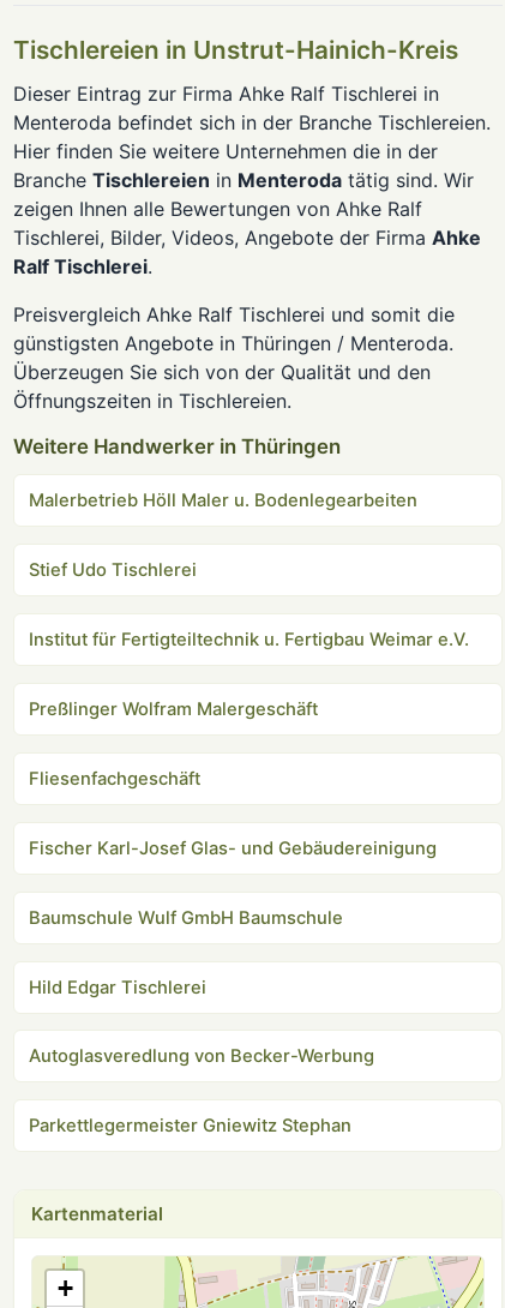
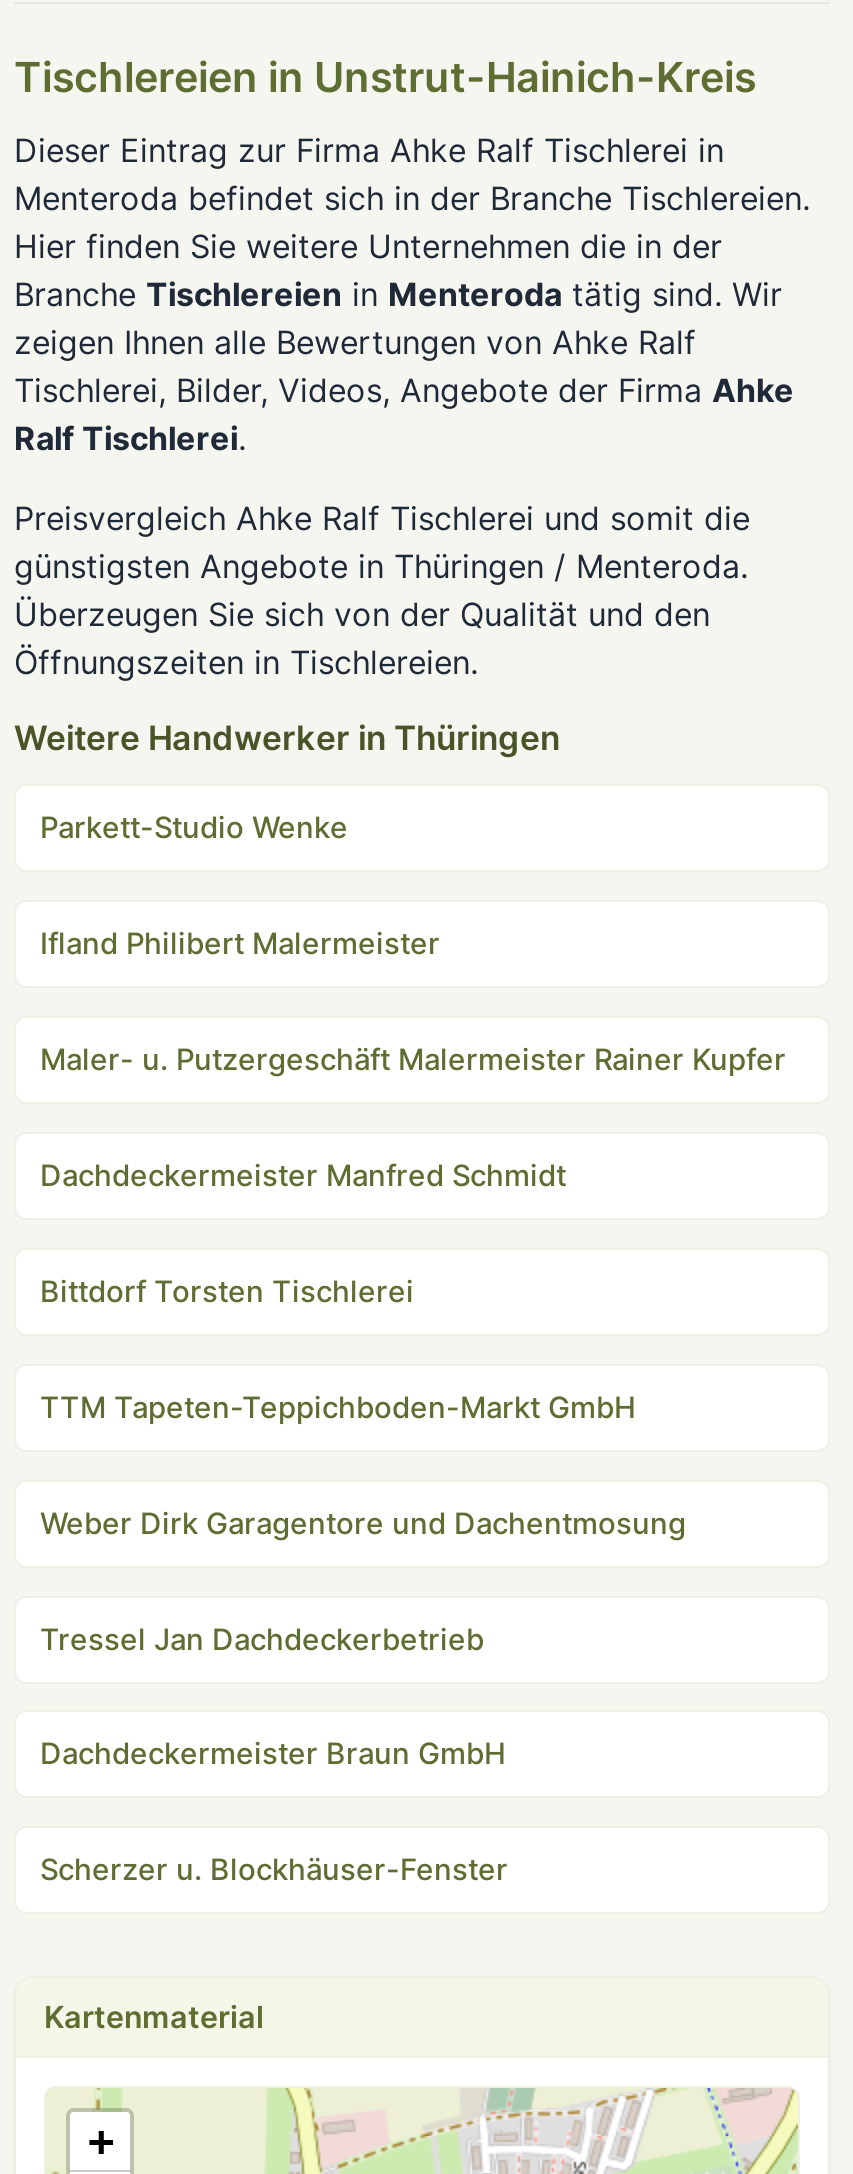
[29,490,417,512] Malerbetrieb Höll Maler u. Bodenlegearbeiten -> [40,811,348,847] Parkett-Studio Wenke
[29,559,197,581] Stief Udo Tischlerei -> [40,926,440,962] Ifland Philibert Malermeister
[29,629,469,651] Institut für Fertigteiltechnik u. Fertigbau Weimar e.V. -> [40,1042,786,1078] Maler- u. Putzergeschäft Malermeister Rainer Kupfer
[29,698,318,720] Preßlinger Wolfram Malergeschäft -> [40,1158,566,1194] Dachdeckermeister Manfred Schmidt
[29,768,200,789] Fliesenfachgeschäft -> [40,1274,414,1310] Bittdorf Torsten Tischlerei
[29,837,437,859] Fischer Karl-Josef Glas- und Gebäudereinigung -> [40,1390,636,1426] TTM Tapeten-Teppichboden-Markt GmbH
[29,907,343,928] Baumschule Wulf GmbH Baumschule -> [40,1505,686,1541] Weber Dirk Garagentore und Dachentmosung
[29,976,206,998] Hild Edgar Tischlerei -> [40,1621,484,1657] Tressel Jan Dachdeckerbetrieb
[29,1046,374,1067] Autoglasveredlung von Becker-Werbung -> [40,1737,506,1773] Dachdeckermeister Braun GmbH
[29,1115,351,1137] Parkettlegermeister Gniewitz Stephan -> [40,1852,508,1888] Scherzer u. Blockhäuser-Fenster

